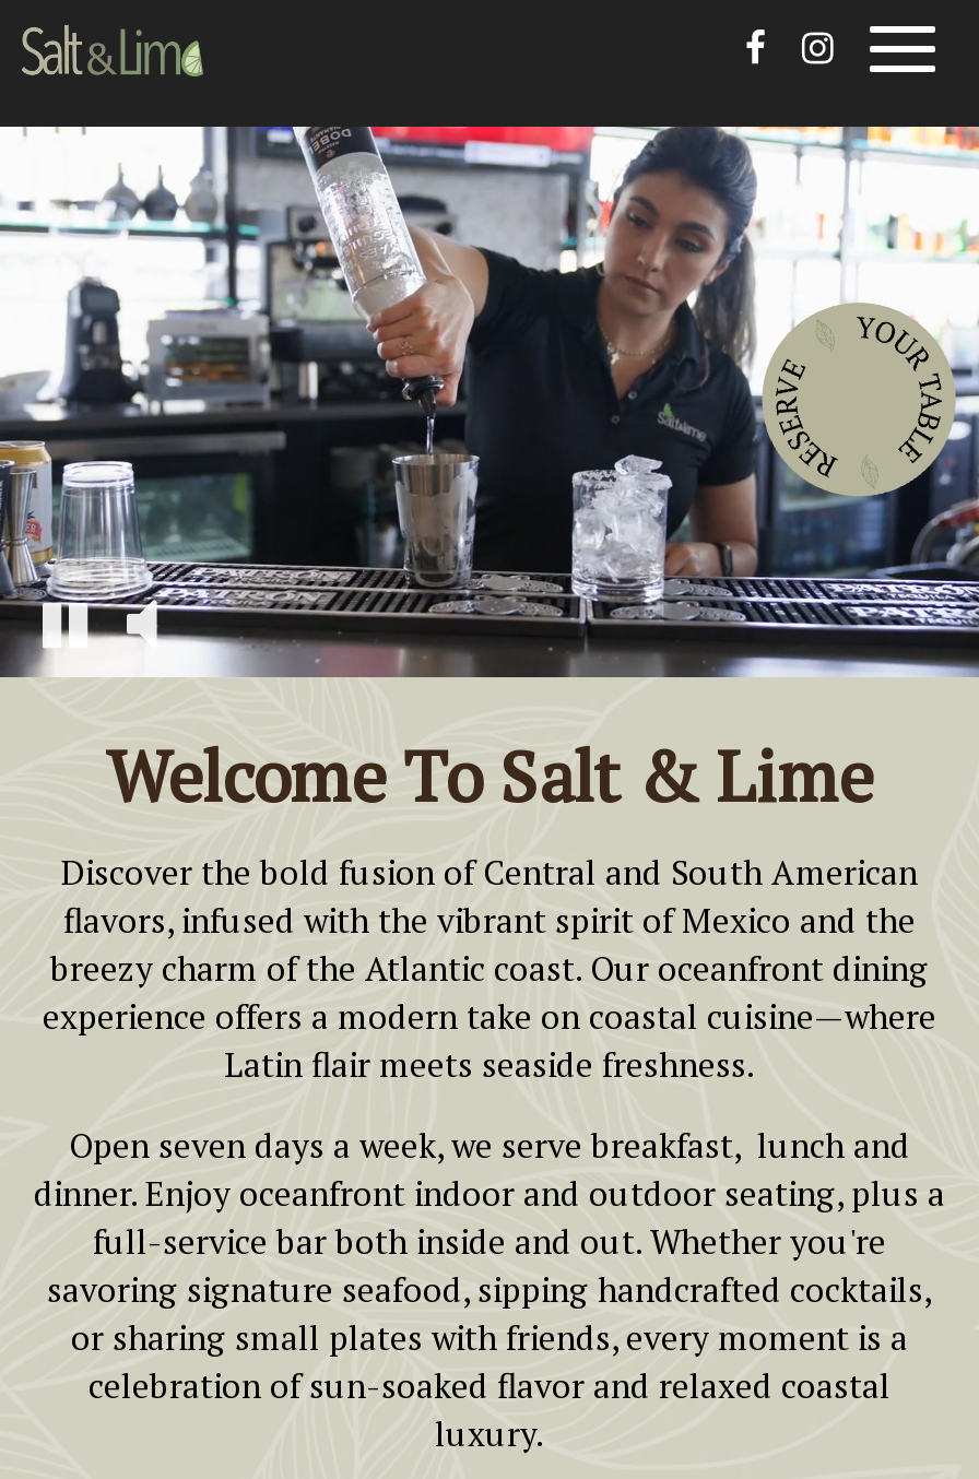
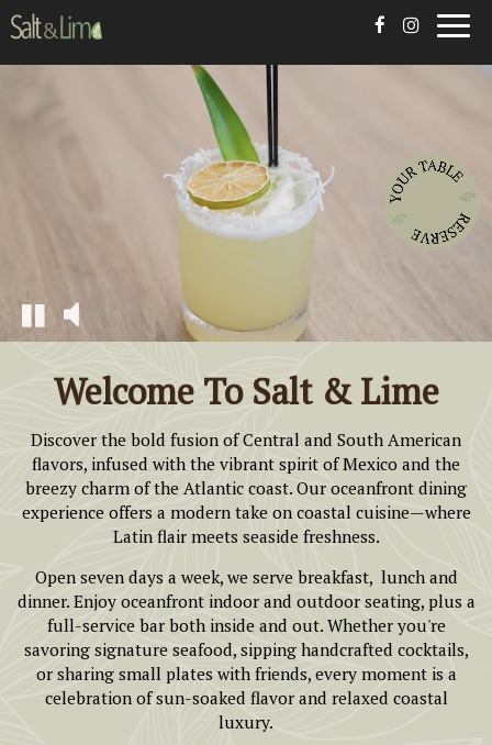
[7,125,972,679] [image] -> [3,64,489,342] [image]

